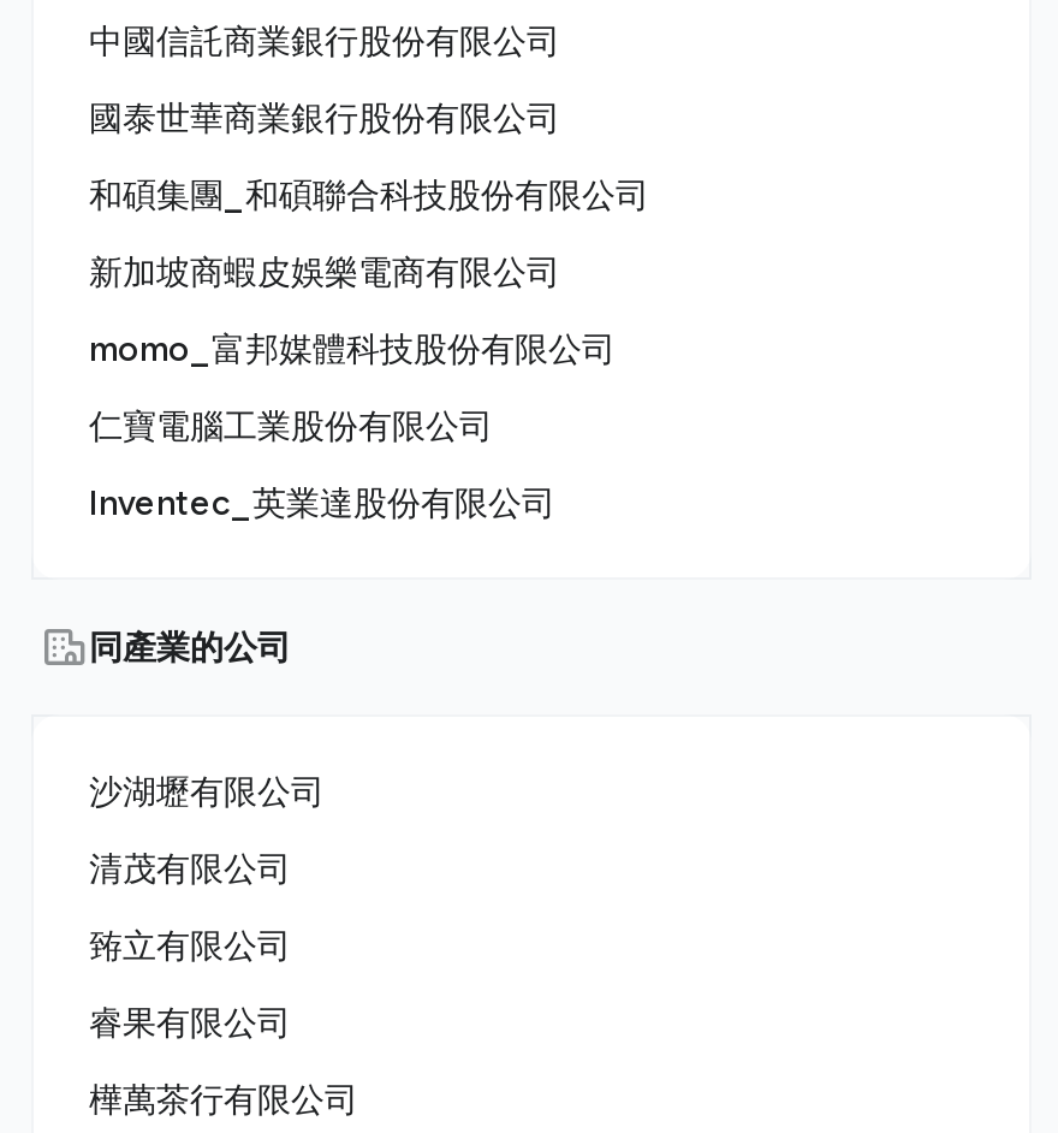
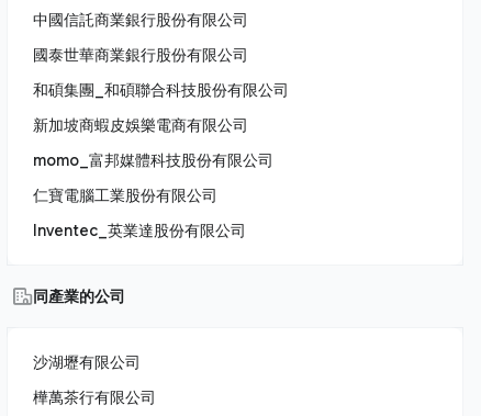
[89,847,291,1042] 清茂有限公司 | 臶立有限公司 | 睿果有限公司 -> none

